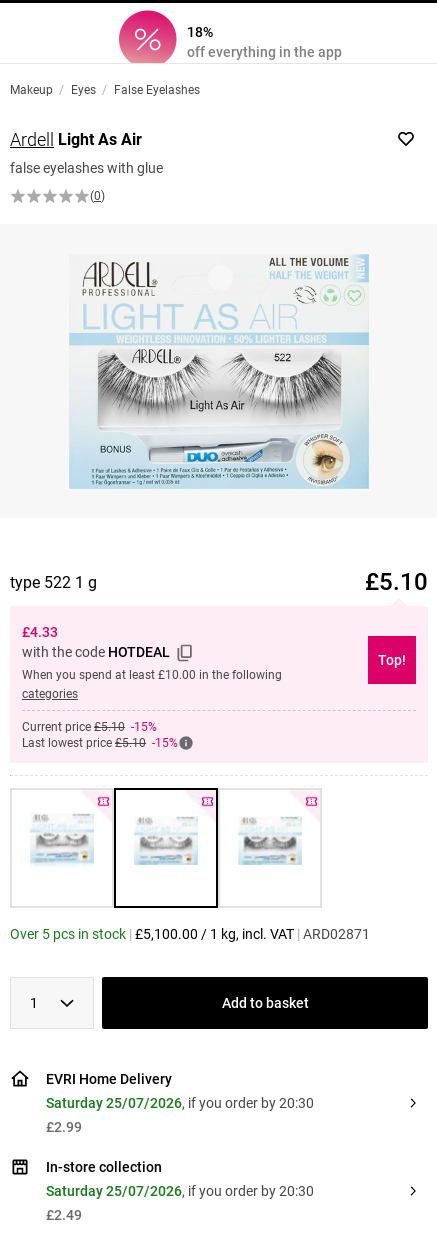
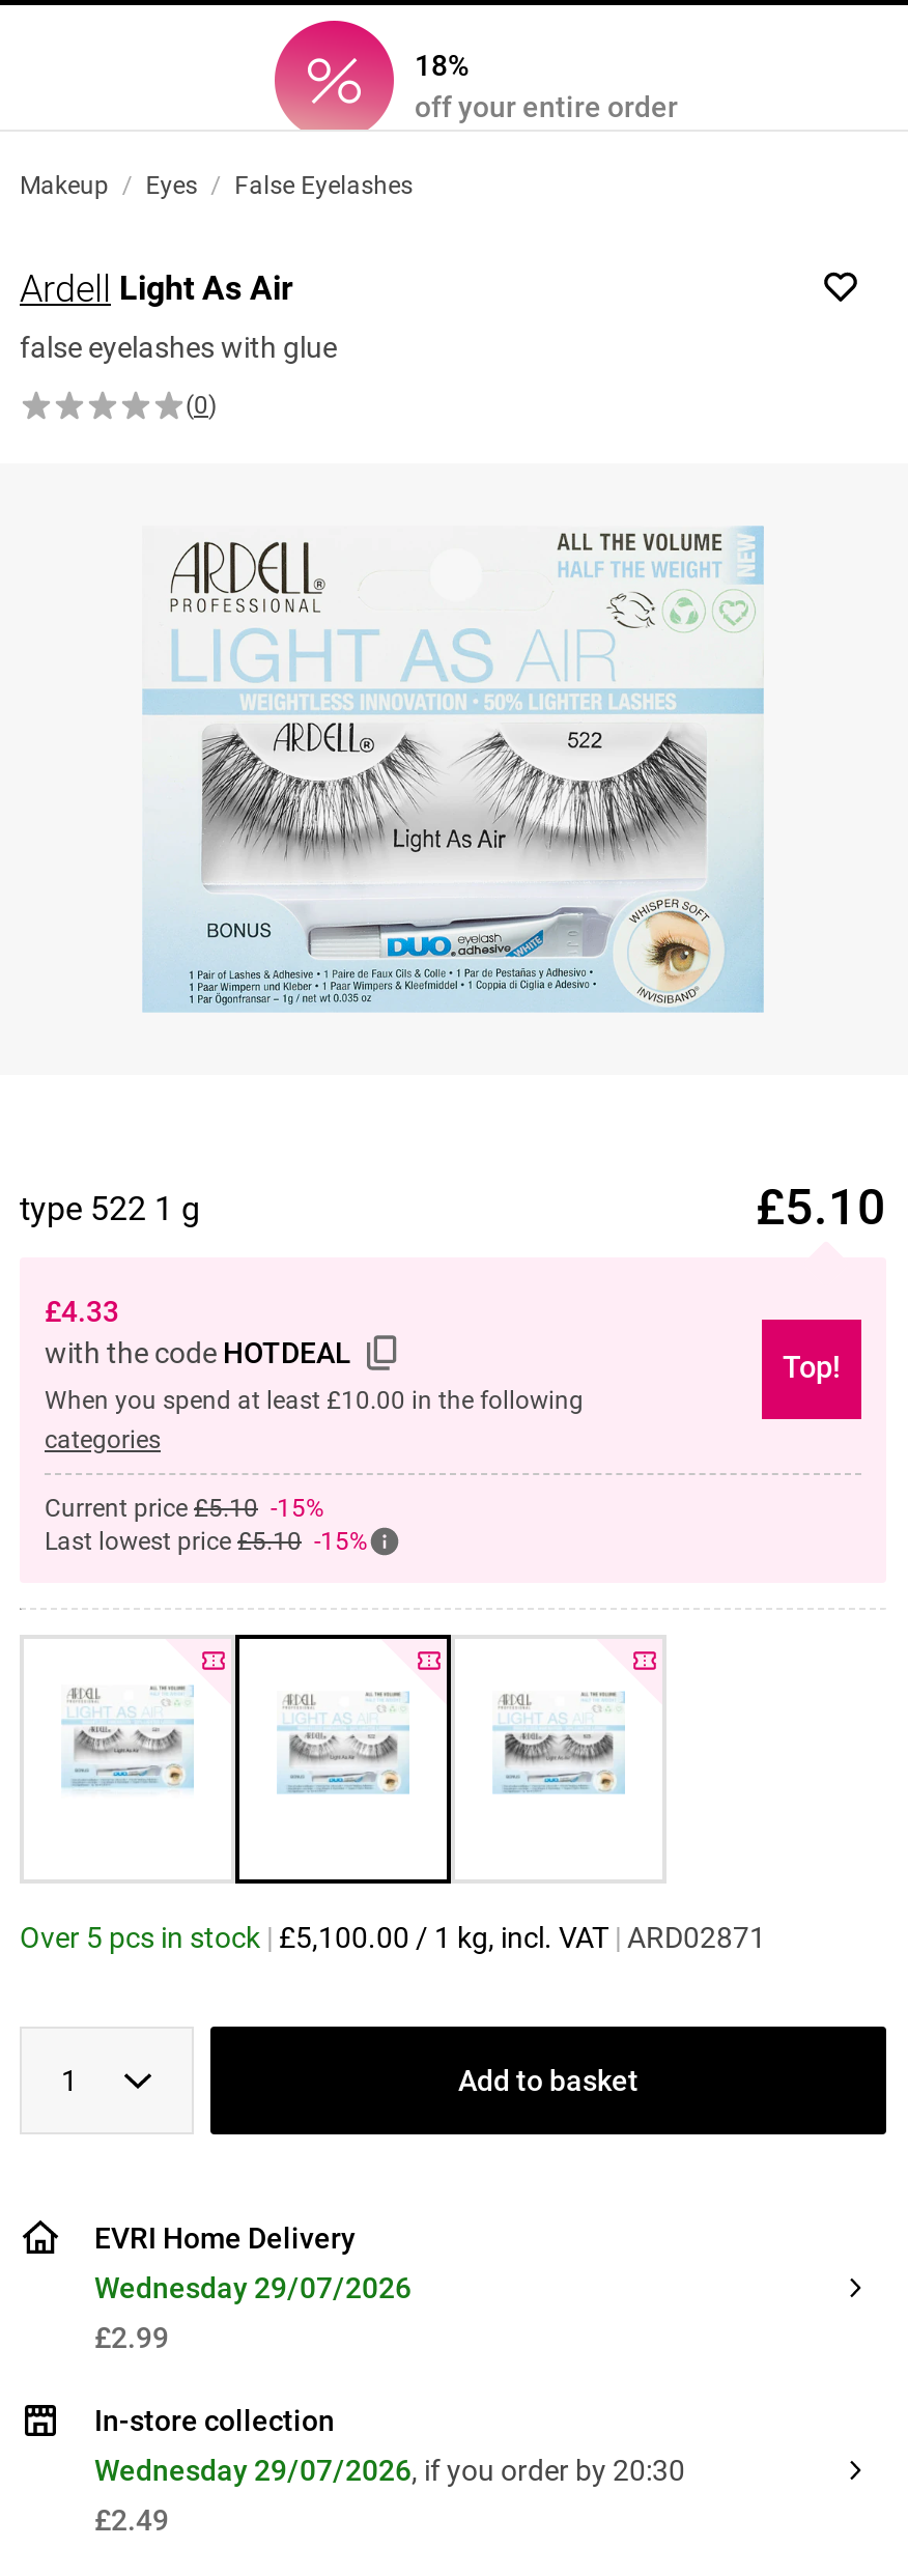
[118,9,341,64] [image] | off everything in the app -> [246,18,678,132] [image] | off your entire order
[46,1095,314,1111] Saturday 25/07/2026, if you order by 20:30 -> [94,2271,412,2304] Wednesday 29/07/2026
[46,1183,314,1199] Saturday 25/07/2026, if you order by 20:30 -> [94,2453,685,2487] Wednesday 29/07/2026, if you order by 20:30

